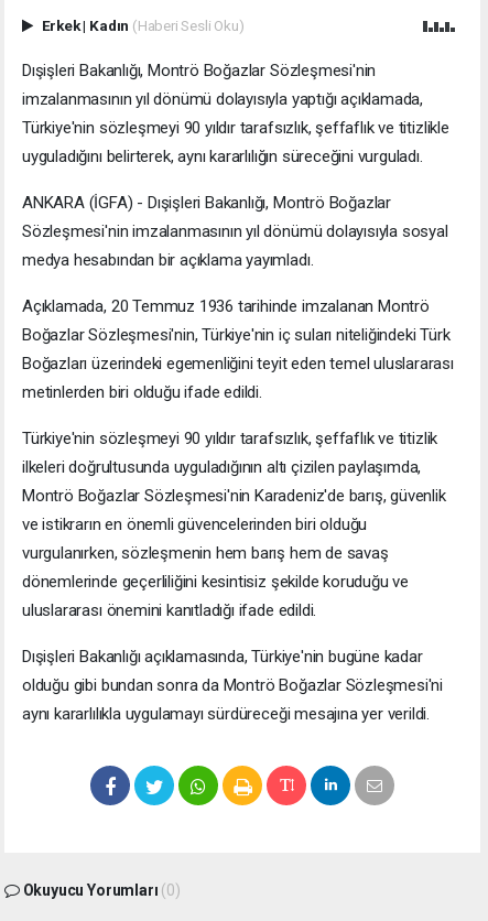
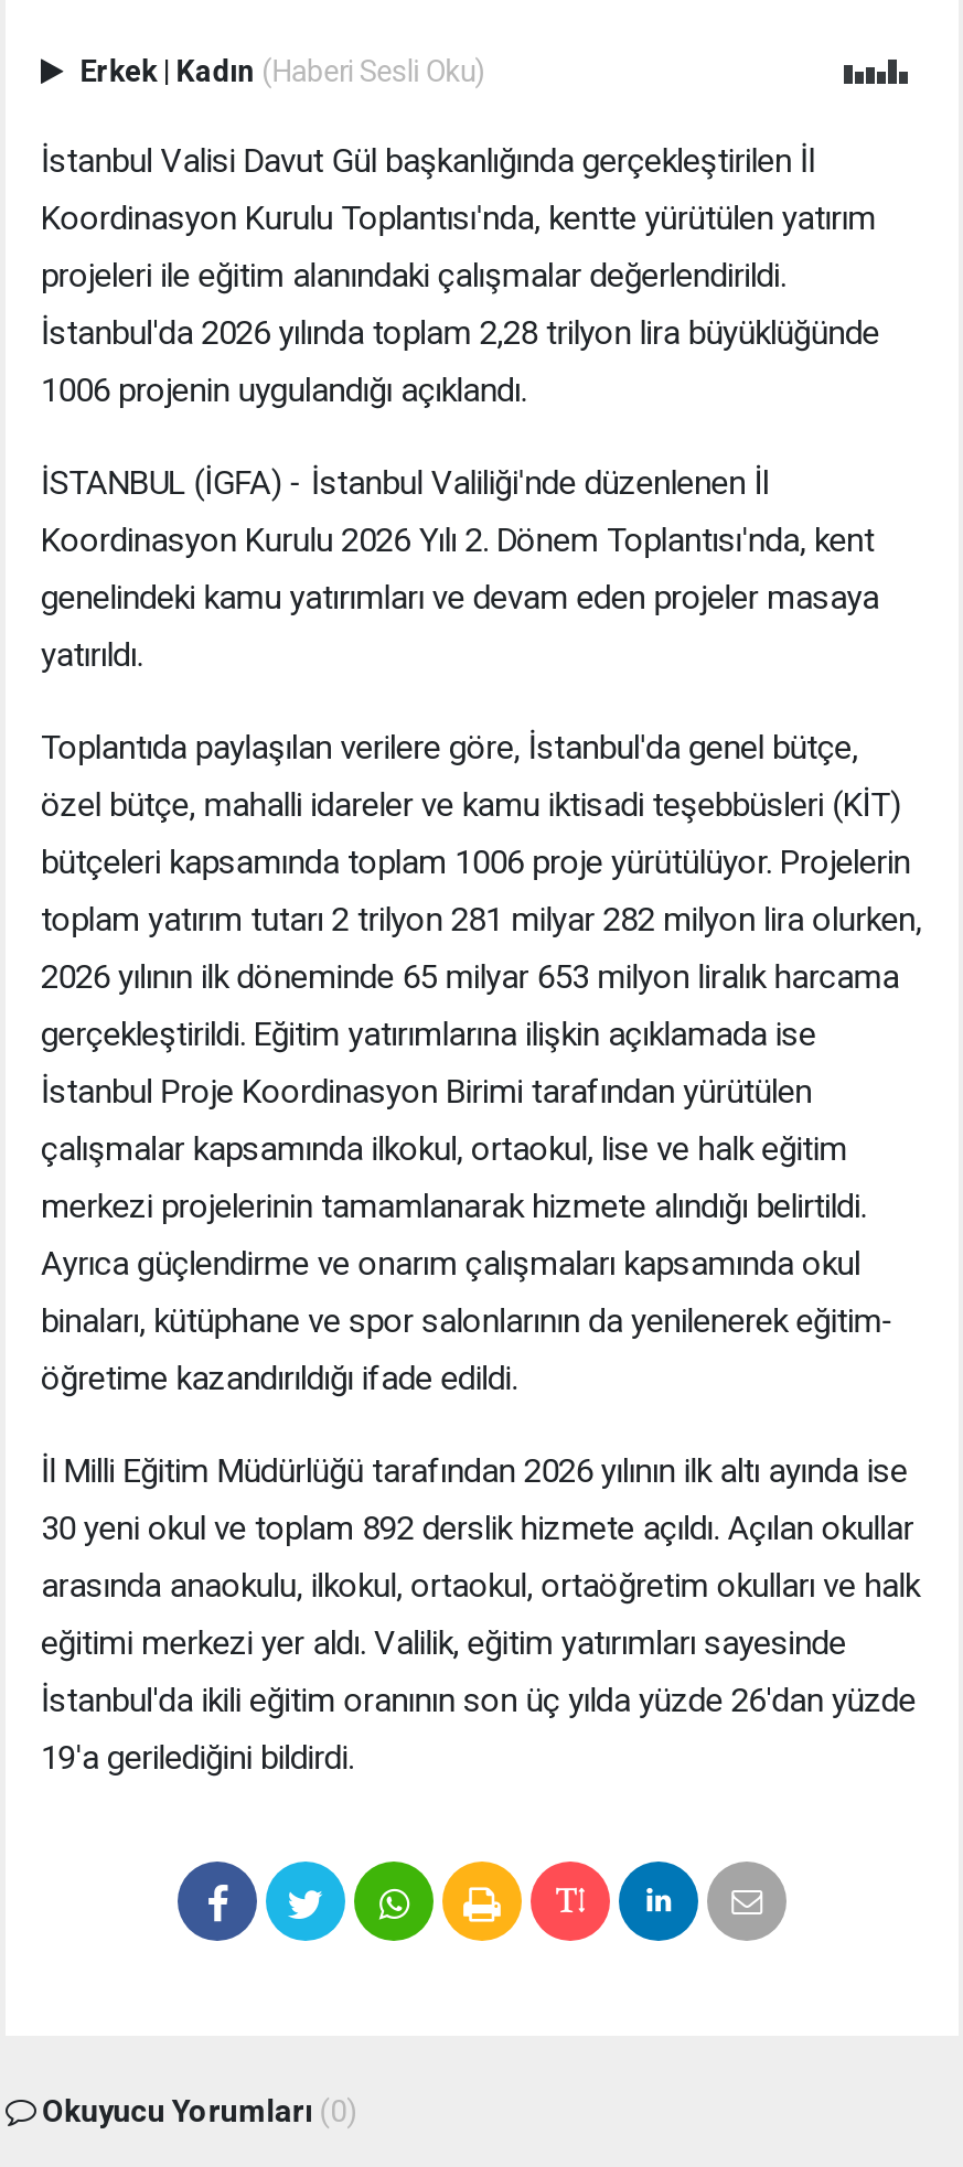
[22,61,454,724] Dışişleri Bakanlığı, Montrö Boğazlar Sözleşmesi'nin | imzalanmasının yıl dönümü dolayısıyla yaptığı açıklamada, | Türkiye'nin sözleşmeyi 90 yıldır tarafsızlık, şeffaflık ve titizlikle | uyguladığını belirterek, aynı kararlılığın süreceğini vurguladı. | ANKARA (İGFA) - Dışişleri Bakanlığı, Montrö Boğazlar | Sözleşmesi'nin imzalanmasının yıl dönümü dolayısıyla sosyal | medya hesabından bir açıklama yayımladı. | Açıklamada, 20 Temmuz 1936 tarihinde imzalanan Montrö | Boğazlar Sözleşmesi'nin, Türkiye'nin iç suları niteliğindeki Türk | Boğazları üzerindeki egemenliğini teyit eden temel uluslararası | metinlerden biri olduğu ifade edildi. | Türkiye'nin sözleşmeyi 90 yıldır tarafsızlık, şeffaflık ve titizlik | ilkeleri doğrultusunda uyguladığının altı çizilen paylaşımda, | Montrö Boğazlar Sözleşmesi'nin Karadeniz'de barış, güvenlik | ve istikrarın en önemli güvencelerinden biri olduğu | vurgulanırken, sözleşmenin hem barış hem de savaş | dönemlerinde geçerliliğini kesintisiz şekilde koruduğu ve | uluslararası önemini kanıtladığı ifade edildi. | Dışişleri Bakanlığı açıklamasında, Türkiye'nin bugüne kadar | olduğu gibi bundan sonra da Montrö Boğazlar Sözleşmesi'ni | aynı kararlılıkla uygulamayı sürdüreceği mesajına yer verildi. -> [41,142,921,1778] İstanbul Valisi Davut Gül başkanlığında gerçekleştirilen İl | Koordinasyon Kurulu Toplantısı'nda, kentte yürütülen yatırım | projeleri ile eğitim alanındaki çalışmalar değerlendirildi. | İstanbul'da 2026 yılında toplam 2,28 trilyon lira büyüklüğünde | 1006 projenin uygulandığı açıklandı. | İSTANBUL (İGFA) - İstanbul Valiliği'nde düzenlenen İl | Koordinasyon Kurulu 2026 Yılı 2. Dönem Toplantısı'nda, kent | genelindeki kamu yatırımları ve devam eden projeler masaya | yatırıldı. | Toplantıda paylaşılan verilere göre, İstanbul'da genel bütçe, | özel bütçe, mahalli idareler ve kamu iktisadi teşebbüsleri (KİT) | bütçeleri kapsamında toplam 1006 proje yürütülüyor. Projelerin | toplam yatırım tutarı 2 trilyon 281 milyar 282 milyon lira olurken, | 2026 yılının ilk döneminde 65 milyar 653 milyon liralık harcama | gerçekleştirildi. Eğitim yatırımlarına ilişkin açıklamada ise | İstanbul Proje Koordinasyon Birimi tarafından yürütülen | çalışmalar kapsamında ilkokul, ortaokul, lise ve halk eğitim | merkezi projelerinin tamamlanarak hizmete alındığı belirtildi. | Ayrıca güçlendirme ve onarım çalışmaları kapsamında okul | binaları, kütüphane ve spor salonlarının da yenilenerek eğitim- | öğretime kazandırıldığı ifade edildi. | İl Milli Eğitim Müdürlüğü tarafından 2026 yılının ilk altı ayında ise | 30 yeni okul ve toplam 892 derslik hizmete açıldı. Açılan okullar | arasında anaokulu, ilkokul, ortaokul, ortaöğretim okulları ve halk | eğitimi merkezi yer aldı. Valilik, eğitim yatırımları sayesinde | İstanbul'da ikili eğitim oranının son üç yılda yüzde 26'dan yüzde | 19'a gerilediğini bildirdi.

